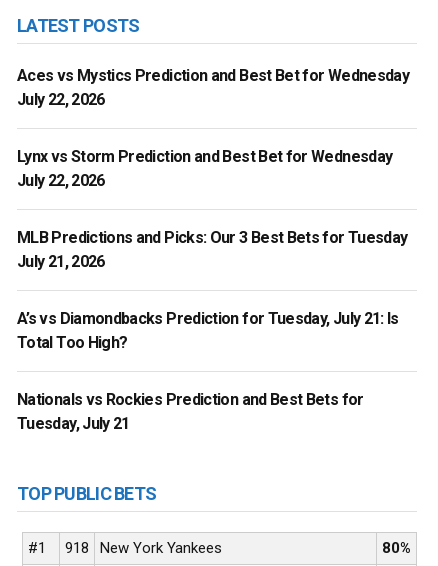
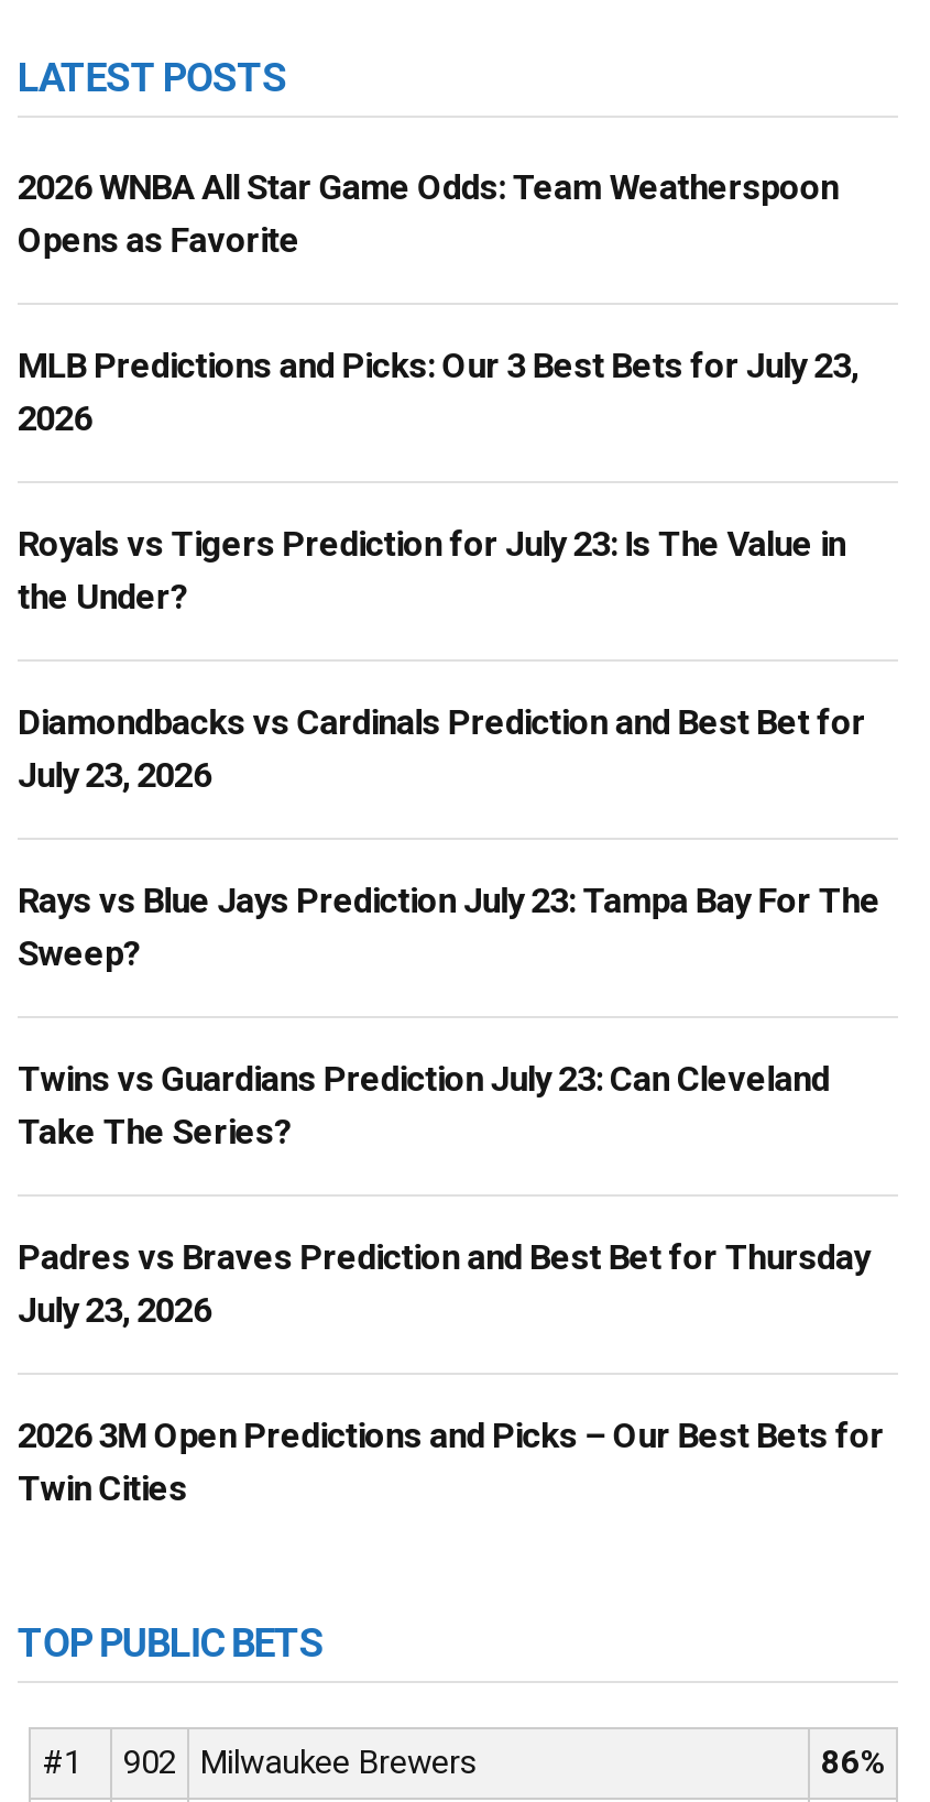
[17,66,409,433] Aces vs Mystics Prediction and Best Bet for Wednesday | July 22, 2026 | Lynx vs Storm Prediction and Best Bet for Wednesday | July 22, 2026 | MLB Predictions and Picks: Our 3 Best Bets for Tuesday | July 21, 2026 | A’s vs Diamondbacks Prediction for Tuesday, July 21: Is | Total Too High? | Nationals vs Rockies Prediction and Best Bets for | Tuesday, July 21 -> [18,166,884,1509] 2026 WNBA All Star Game Odds: Team Weatherspoon | Opens as Favorite | MLB Predictions and Picks: Our 3 Best Bets for July 23, | 2026 | Royals vs Tigers Prediction for July 23: Is The Value in | the Under? | Diamondbacks vs Cardinals Prediction and Best Bet for | July 23, 2026 | Rays vs Blue Jays Prediction July 23: Tampa Bay For The | Sweep? | Twins vs Guardians Prediction July 23: Can Cleveland | Take The Series? | Padres vs Braves Prediction and Best Bet for Thursday | July 23, 2026 | 2026 3M Open Predictions and Picks – Our Best Bets for | Twin Cities
[65,539,411,557] 918 | New York Yankees | 80% -> [123,1743,885,1782] 902 | Milwaukee Brewers | 86%

